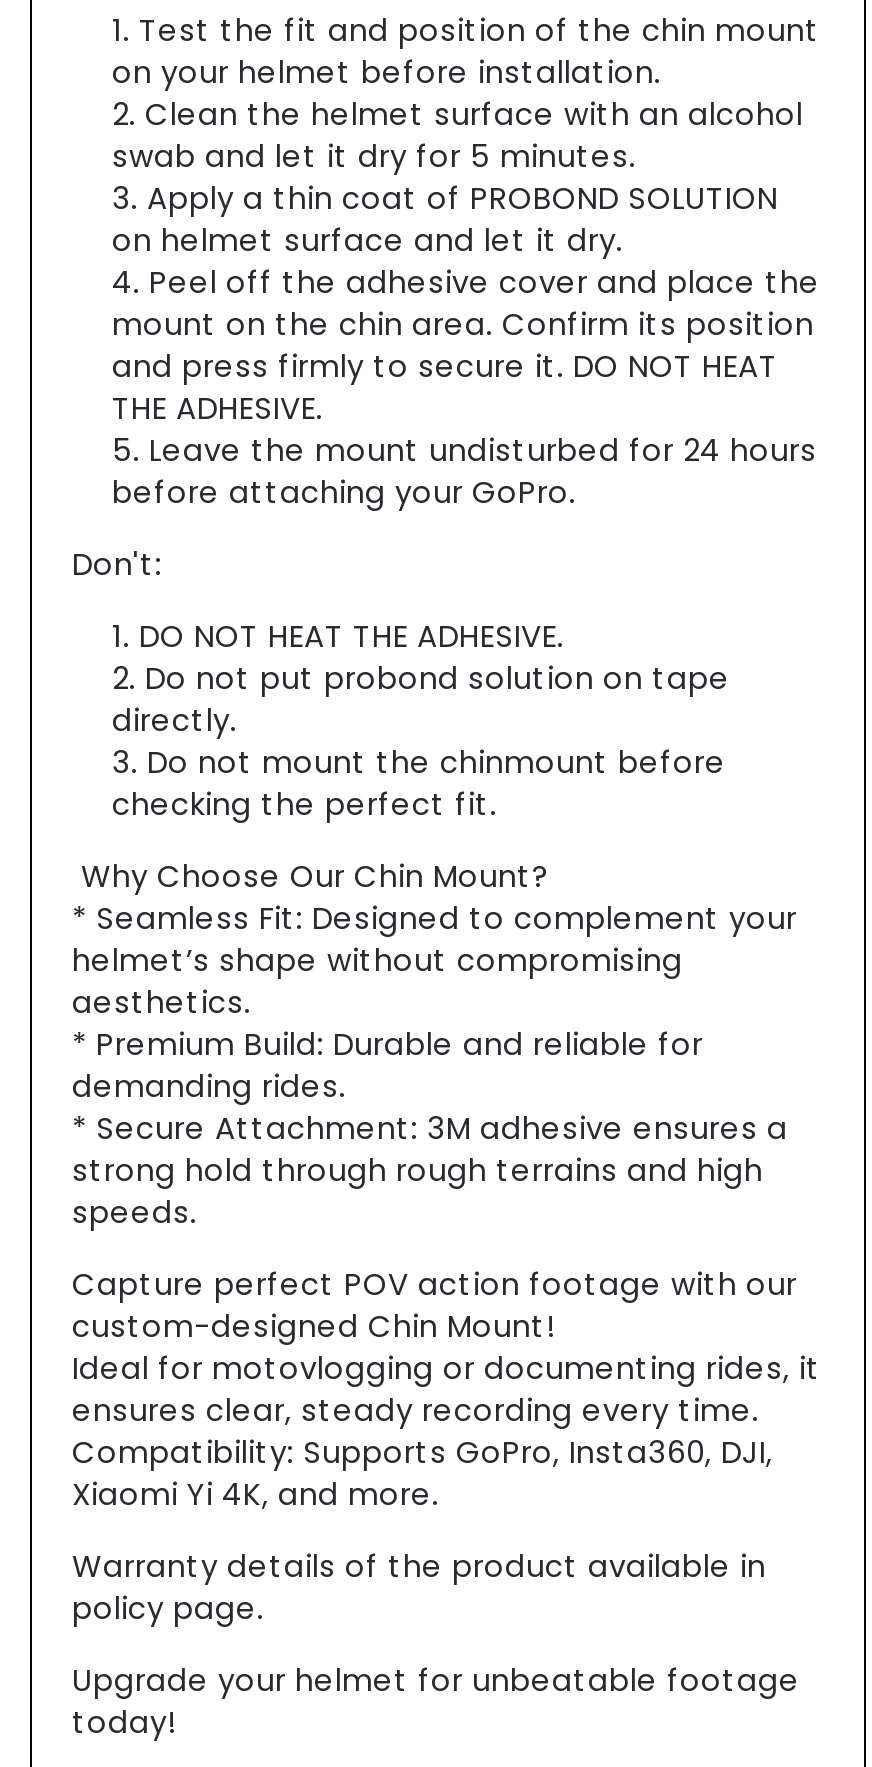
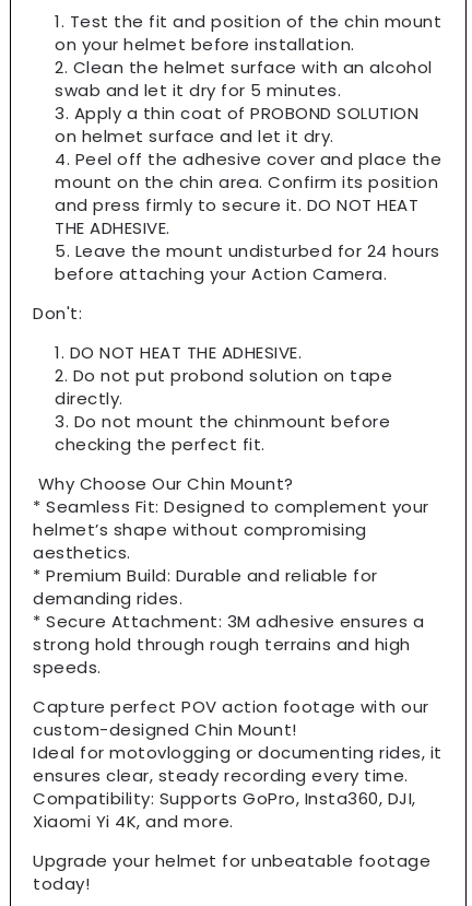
[112,472,594,514] before attaching your GoPro. -> [55,263,397,286] before attaching your Action Camera.
[72,1546,766,1630] Warranty details of the product available in | policy page. -> none

